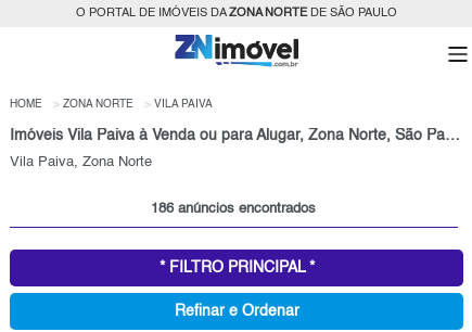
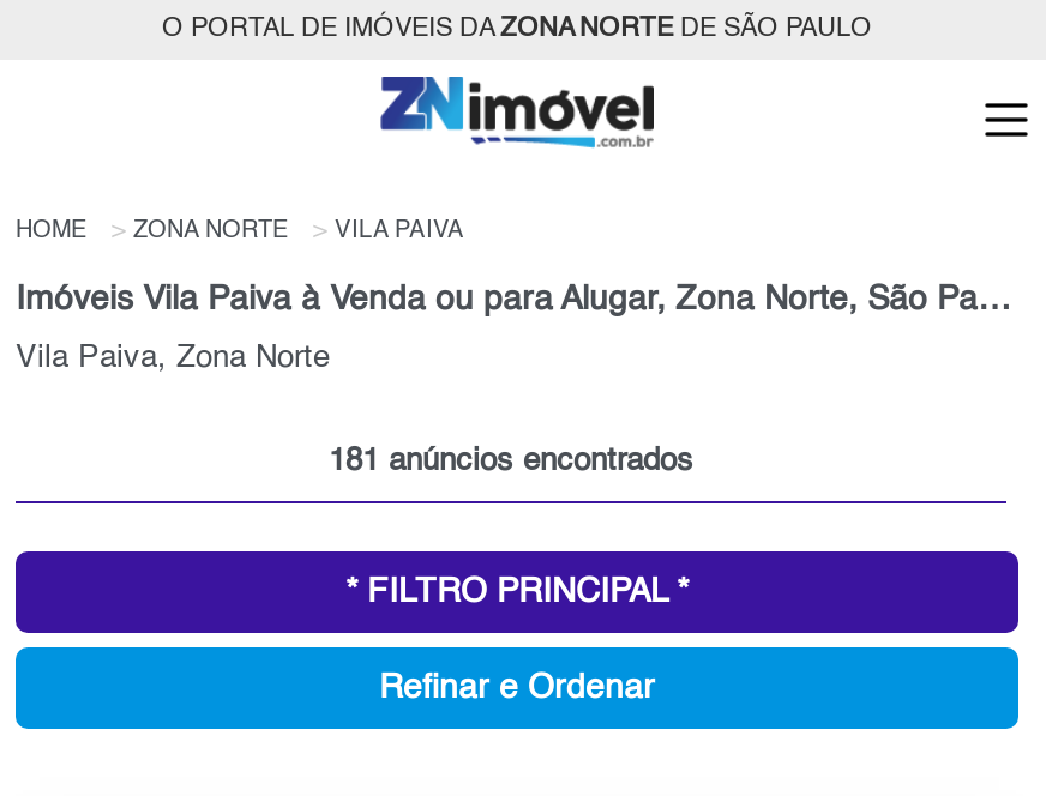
[151,202,316,216] 186 anúncios encontrados -> [329,446,693,478] 181 anúncios encontrados

